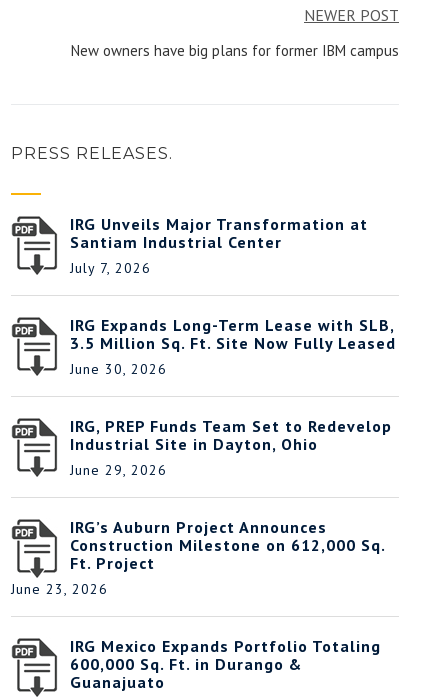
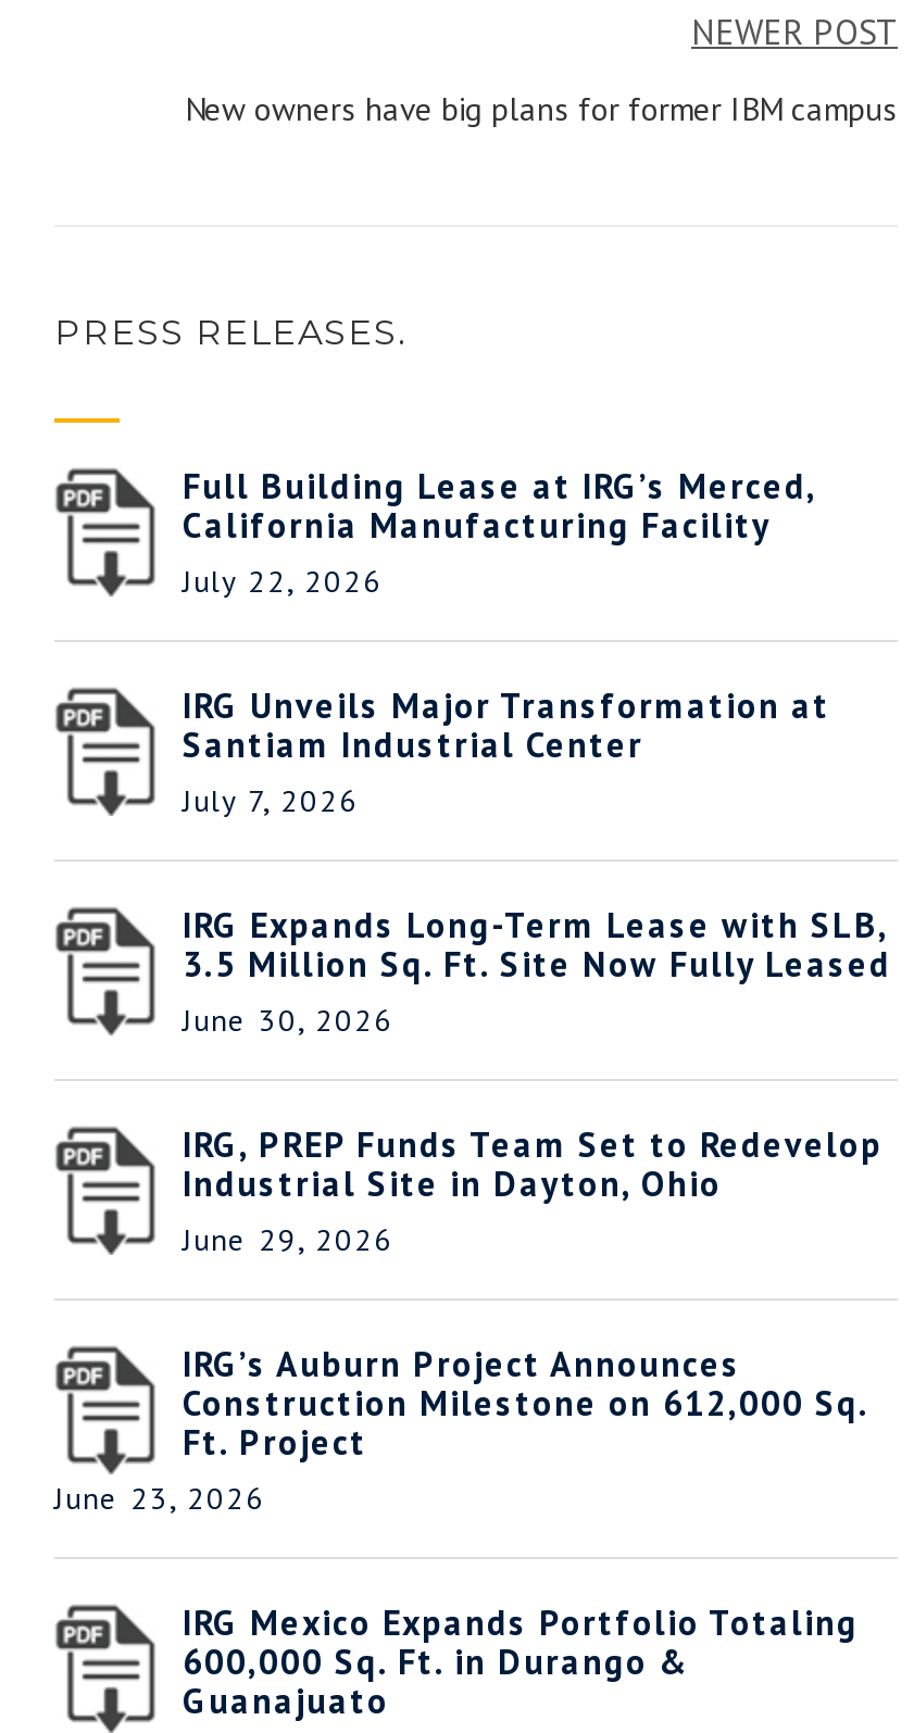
none -> [183,464,815,601] Full Building Lease at IRG’s Merced, | California Manufacturing Facility | July 22, 2026

